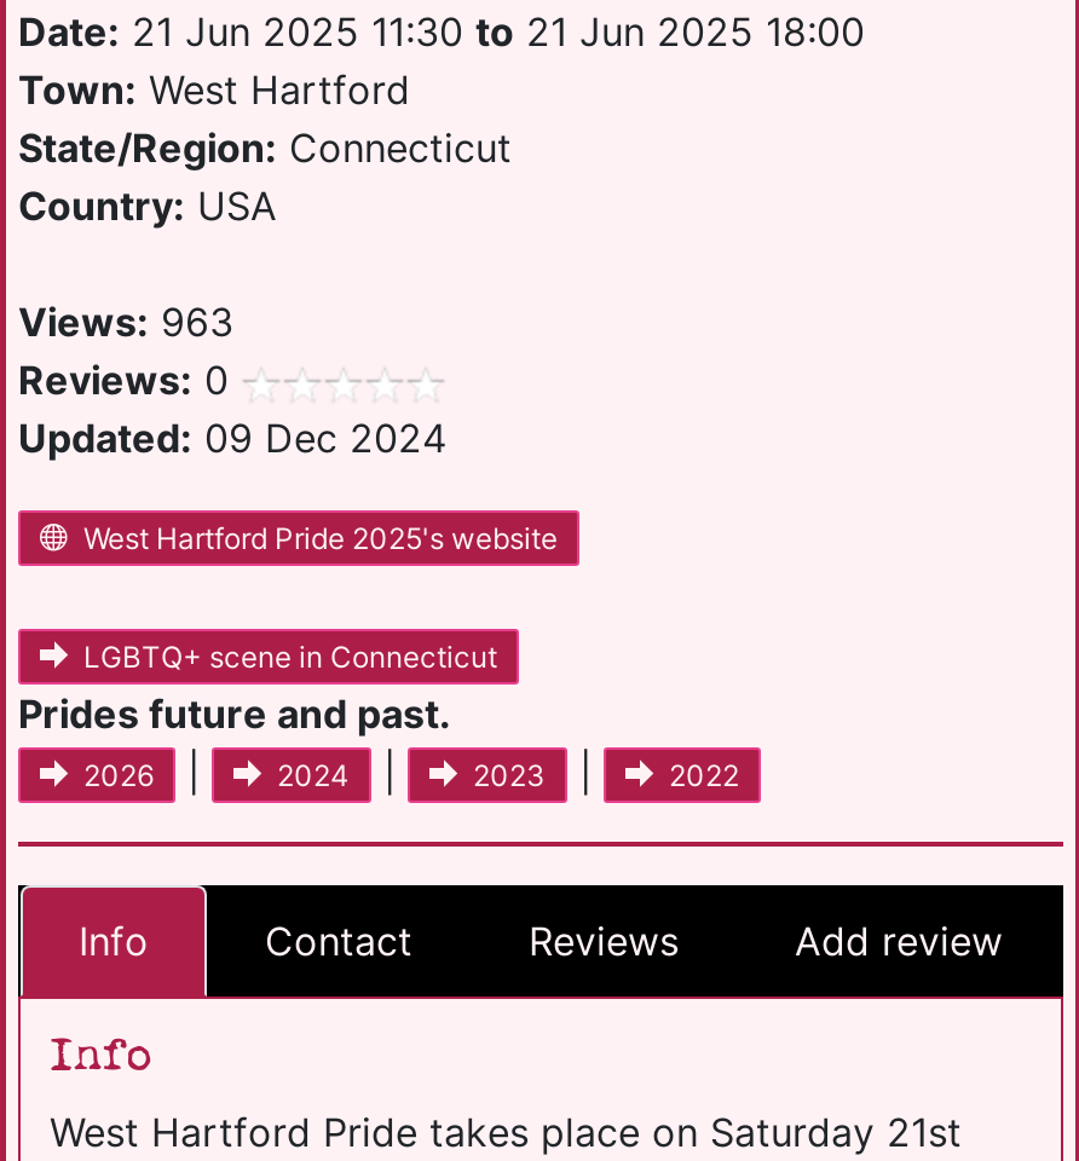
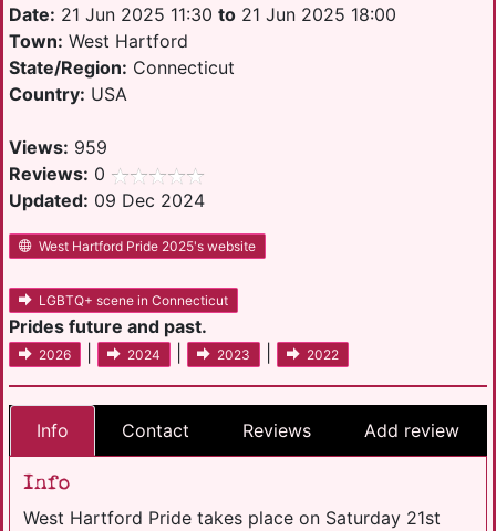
[18,298,233,346] Views: 963 -> [9,136,107,158] Views: 959

